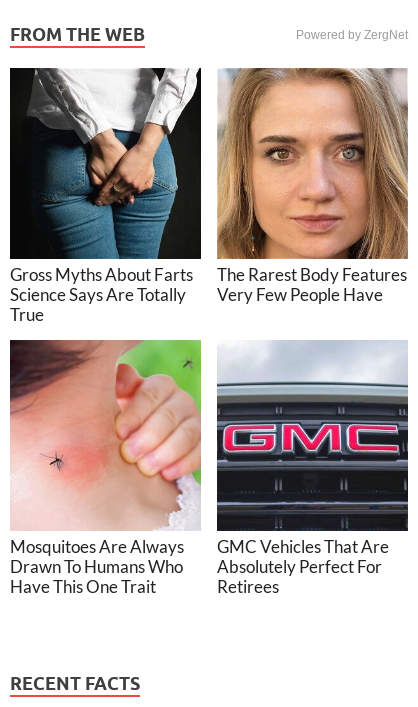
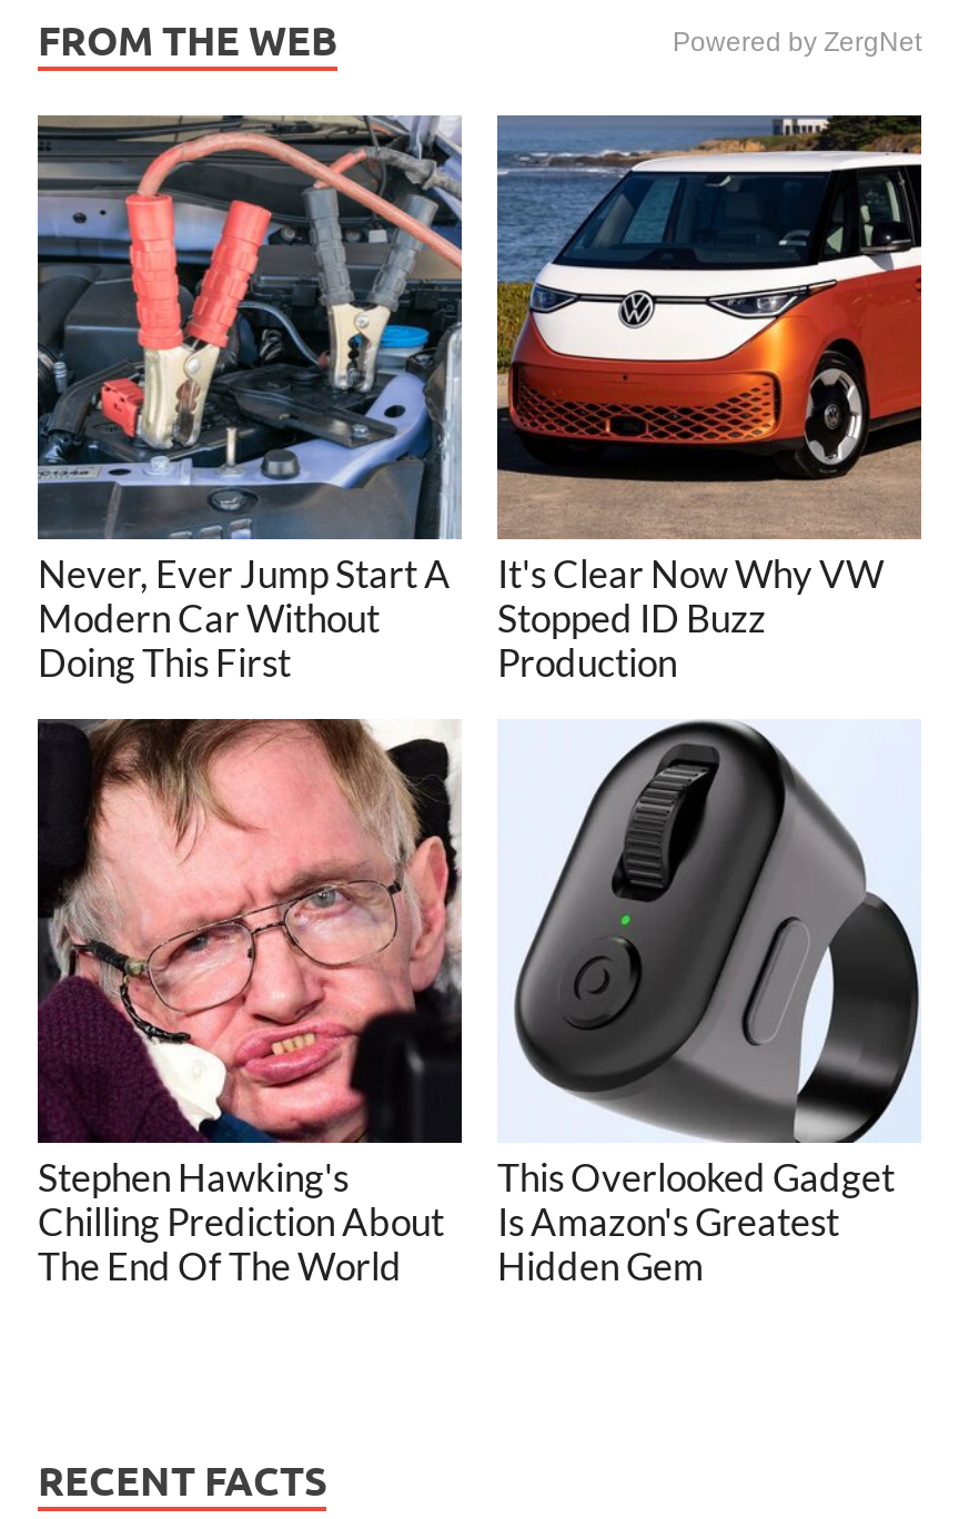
[10,67,202,325] [image] | Gross Myths About Farts | Science Says Are Totally | True -> [36,113,464,685] [image] | Never, Ever Jump Start A | Modern Car Without | Doing This First
[217,67,409,305] [image] | The Rarest Body Features | Very Few People Have -> [495,113,923,685] [image] | It's Clear Now Why VW | Stopped ID Buzz | Production
[9,339,202,597] [image] | Mosquitoes Are Always | Drawn To Humans Who | Have This One Trait -> [36,717,464,1289] [image] | Stephen Hawking's | Chilling Prediction About | The End Of The World
[216,341,409,597] [image] | GMC Vehicles That Are | Absolutely Perfect For | Retirees -> [497,719,921,1289] [image] | This Overlooked Gadget | Is Amazon's Greatest | Hidden Gem

